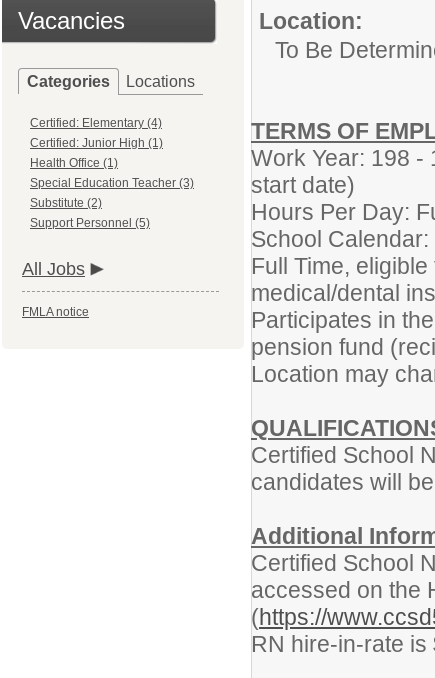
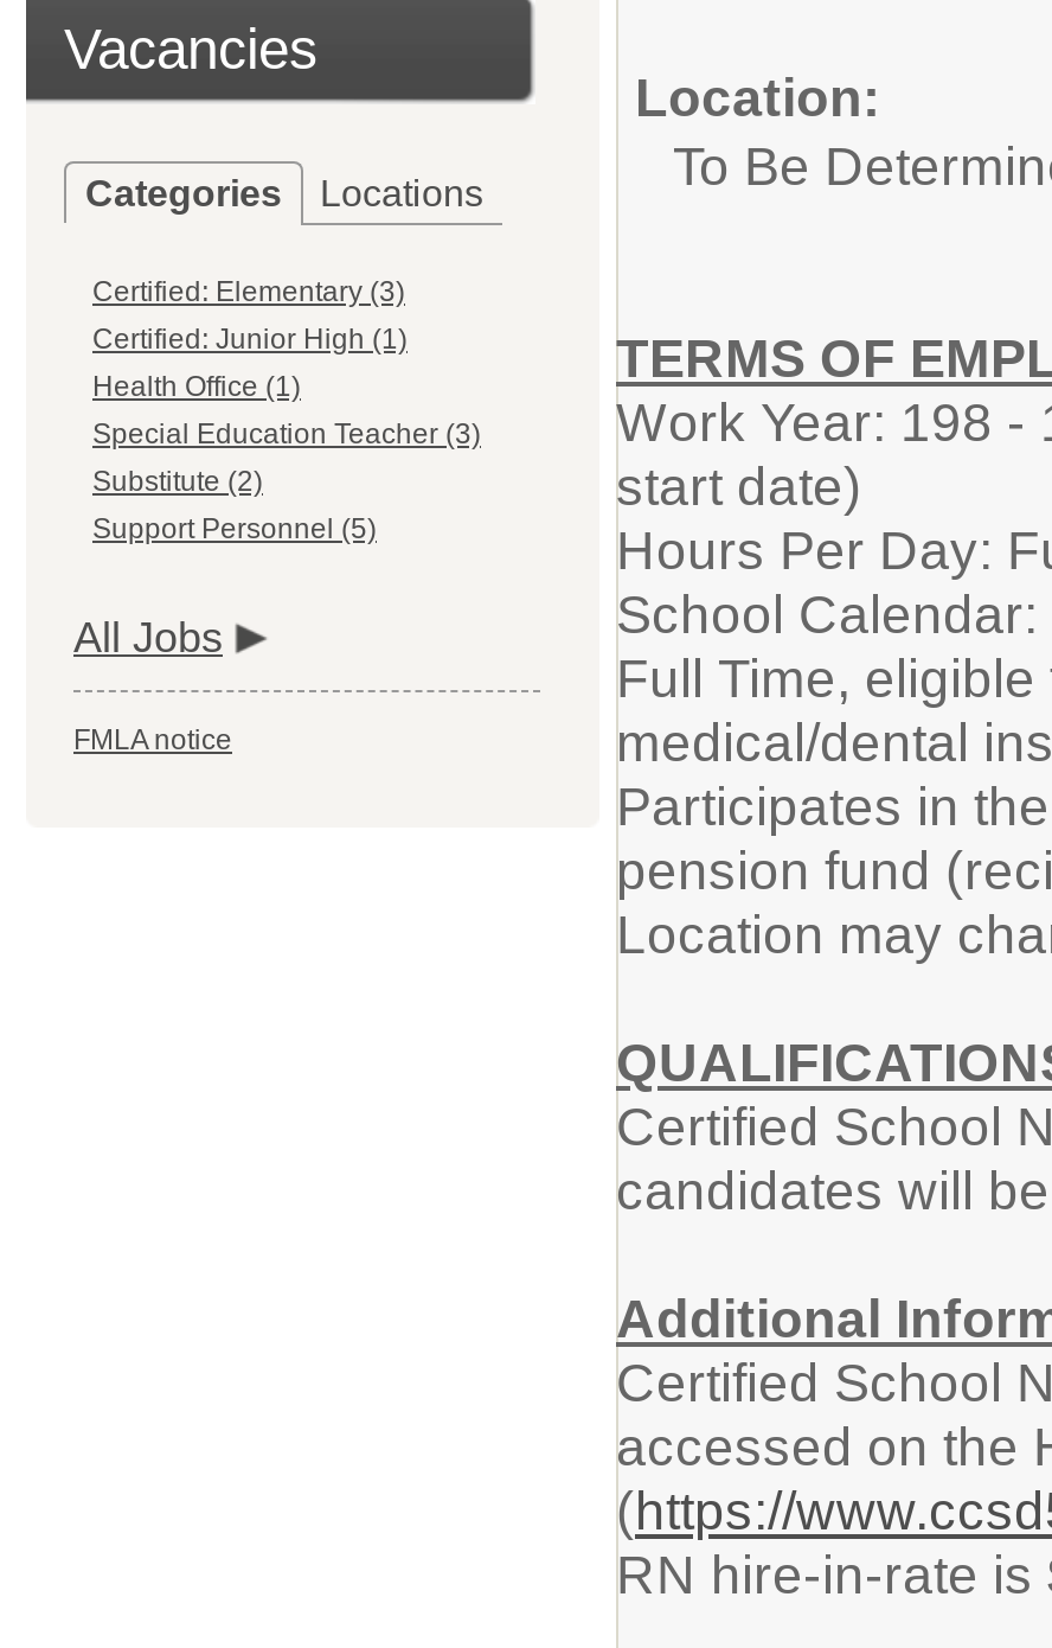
[30,116,162,130] Certified: Elementary (4) -> [92,275,405,308] Certified: Elementary (3)

